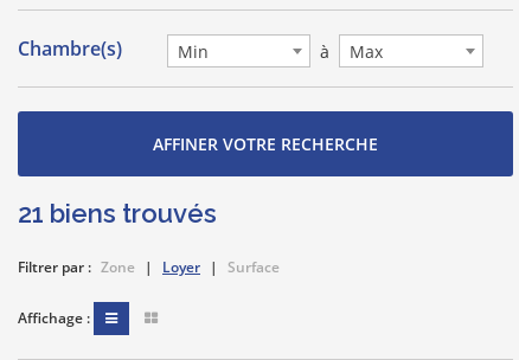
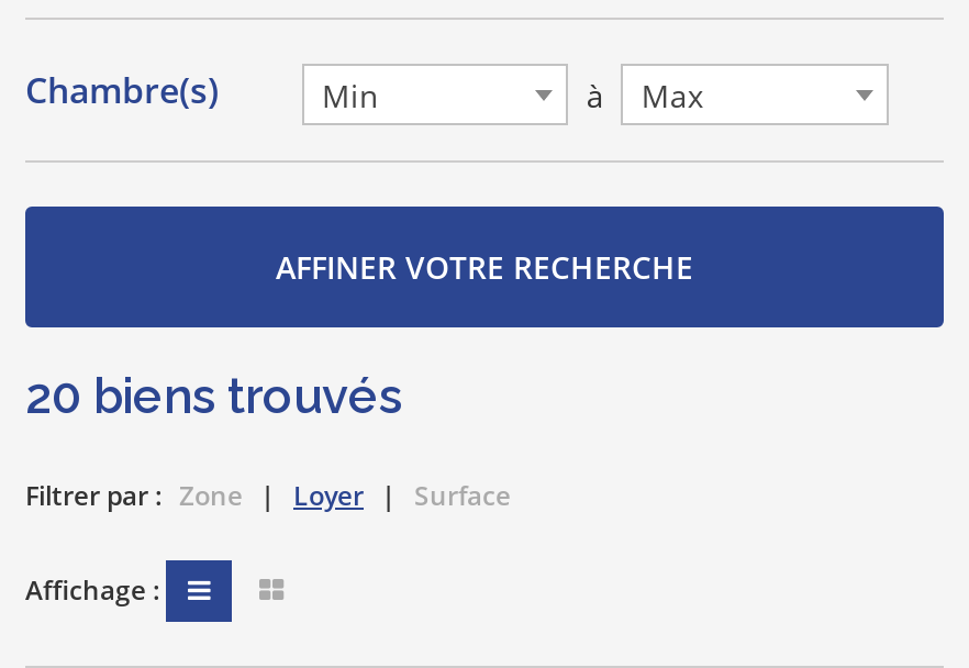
[18,198,217,229] 21 biens trouvés -> [25,367,403,424] 20 biens trouvés

